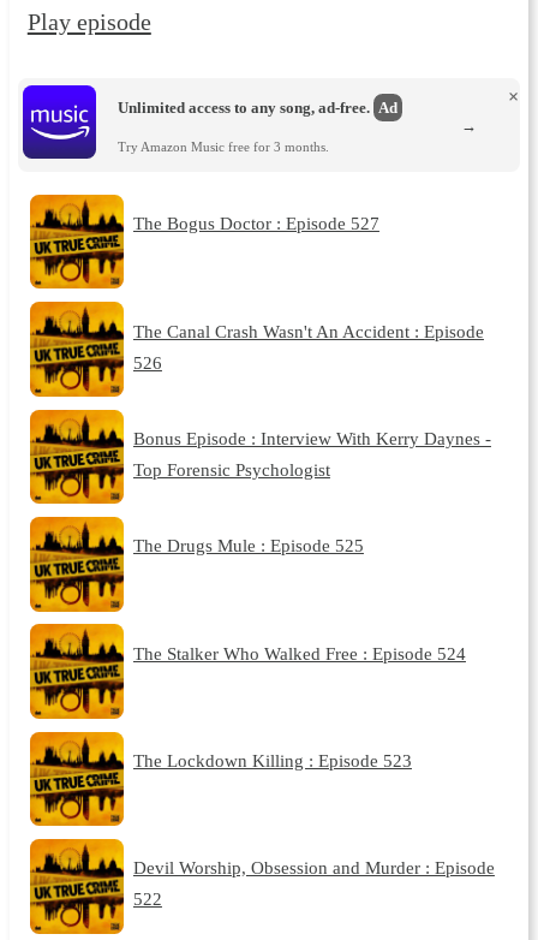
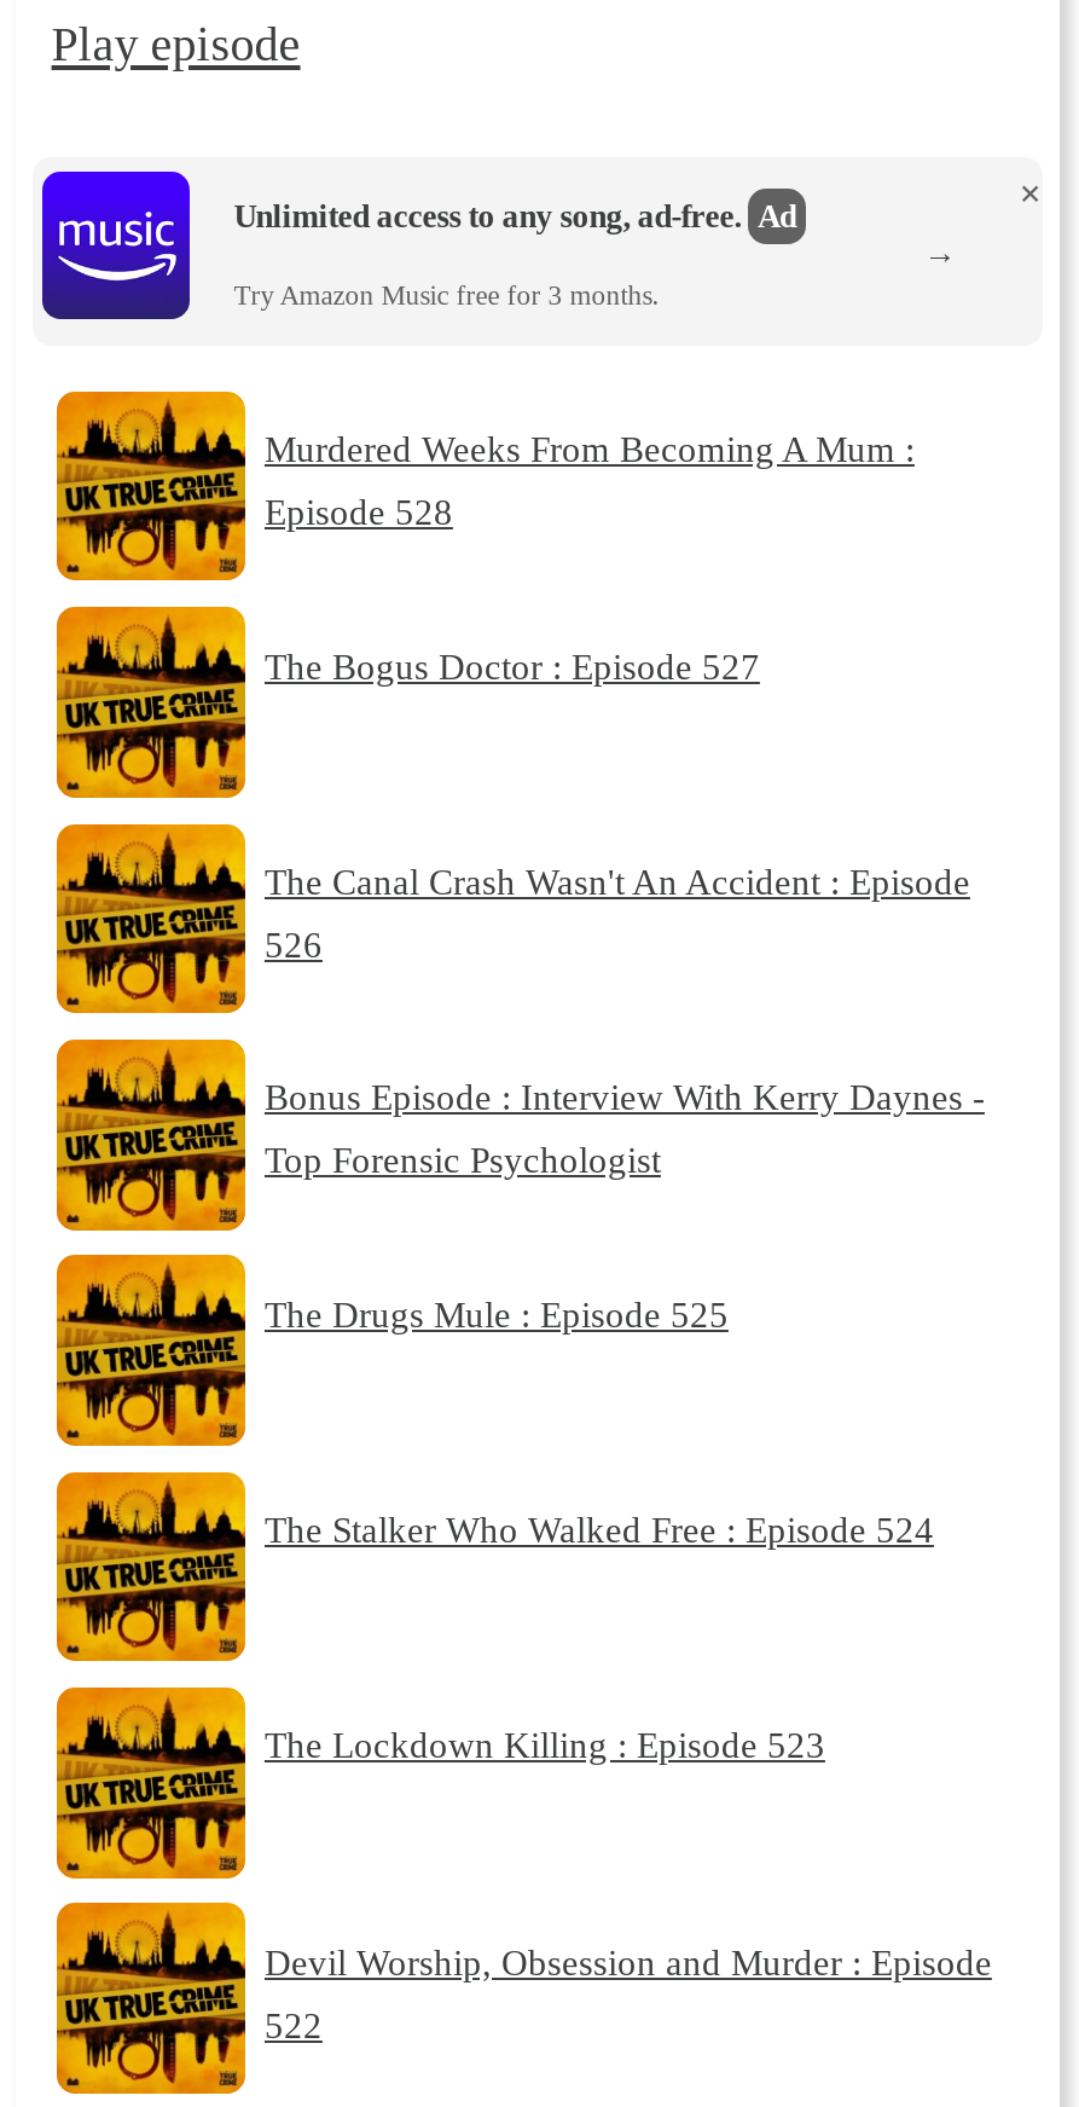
none -> [265,429,915,533] Murdered Weeks From Becoming A Mum : | Episode 528

